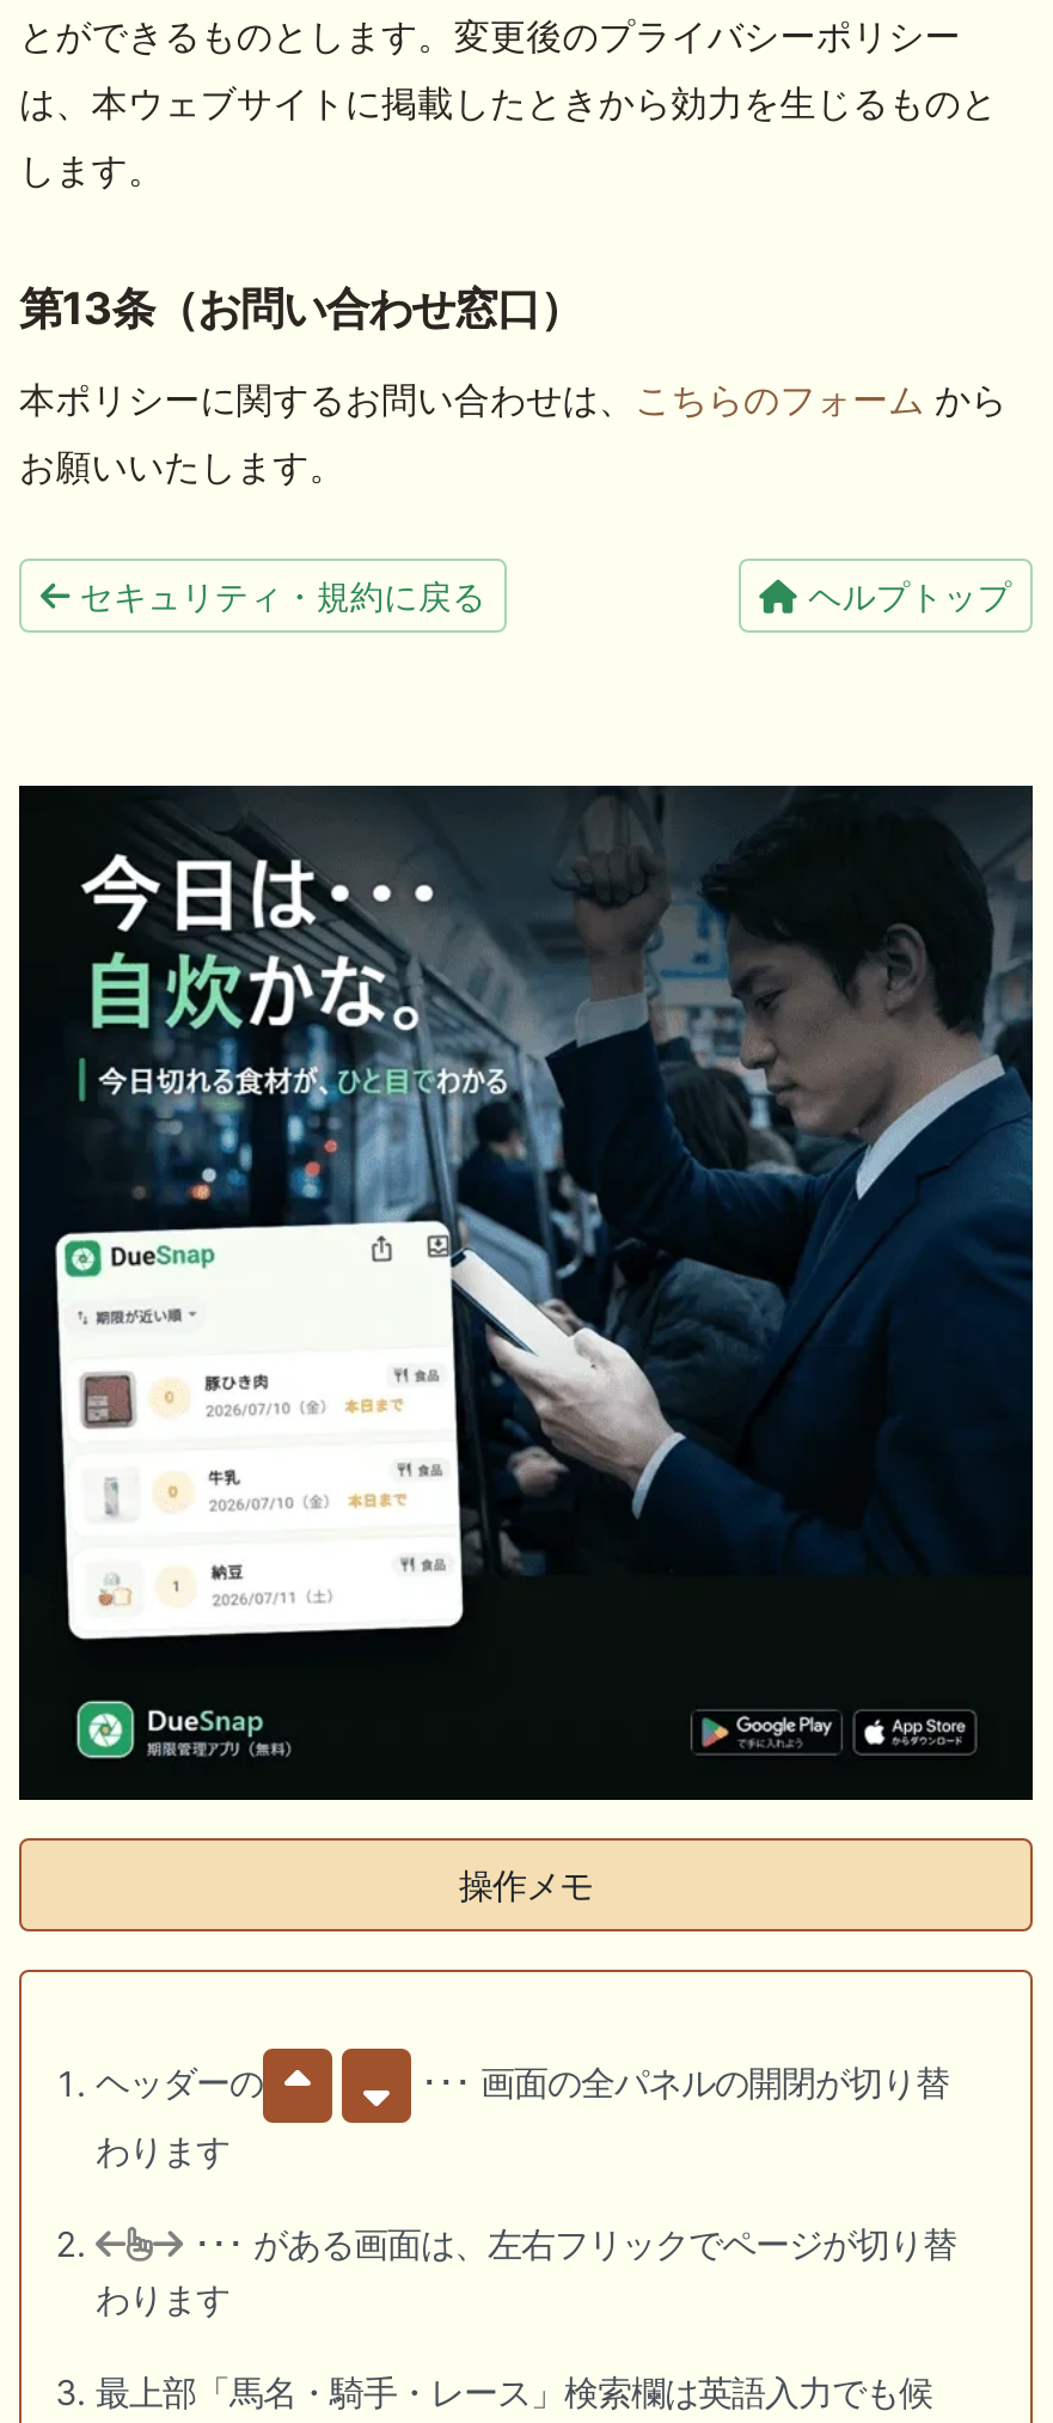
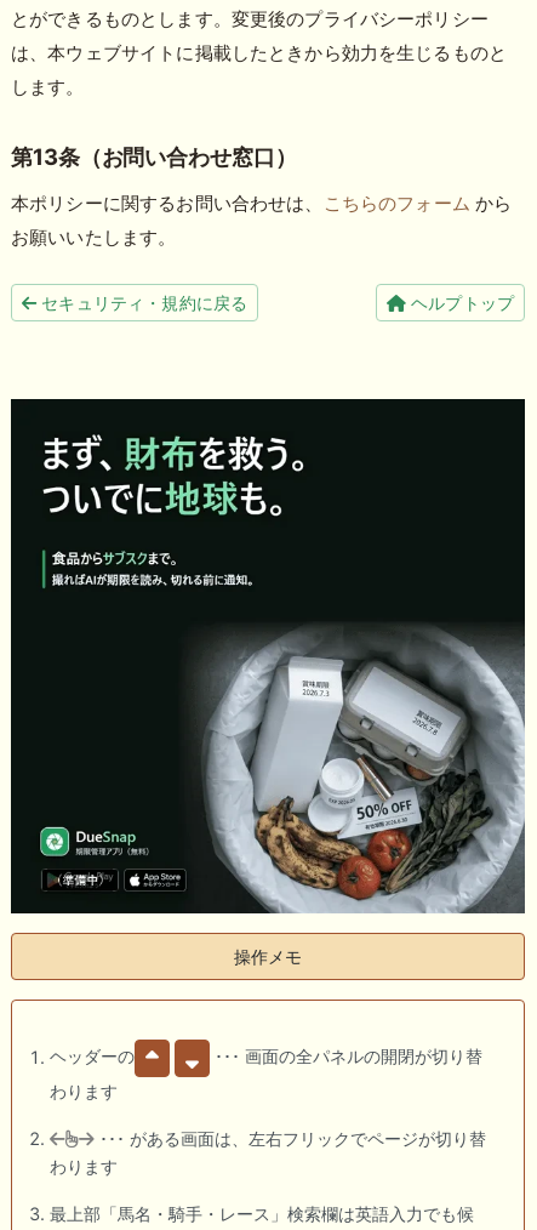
[53,788,1035,1802] [image] -> [29,402,526,915] [image]

